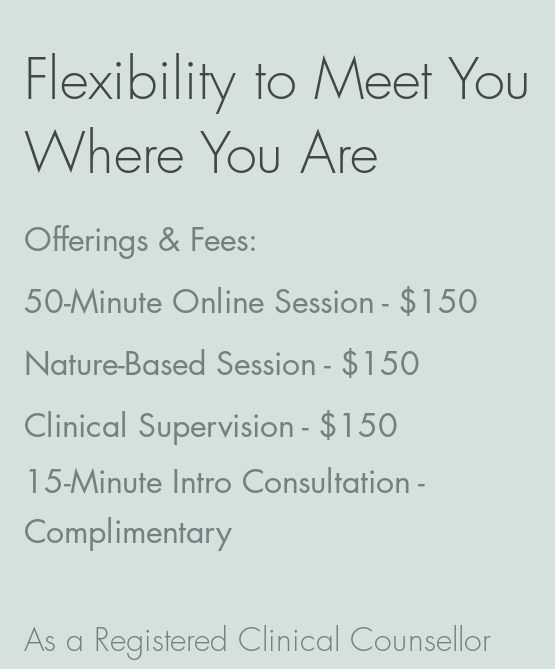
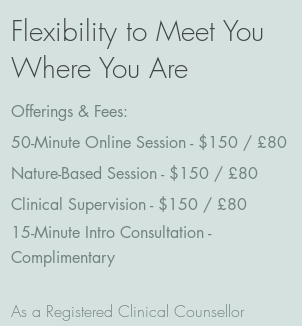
[24,281,488,323] 50-Minute Online Session - $150 -> [11,132,287,153] 50-Minute Online Session - $150 / £80
[24,343,430,385] Nature-Based Session - $150 -> [11,163,258,184] Nature-Based Session - $150 / £80
[24,405,408,447] Clinical Supervision - $150 -> [11,194,247,215] Clinical Supervision - $150 / £80

